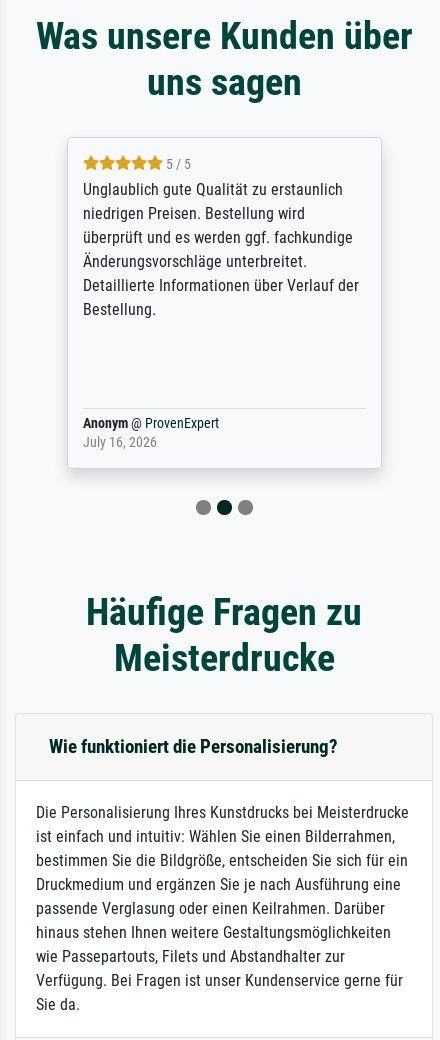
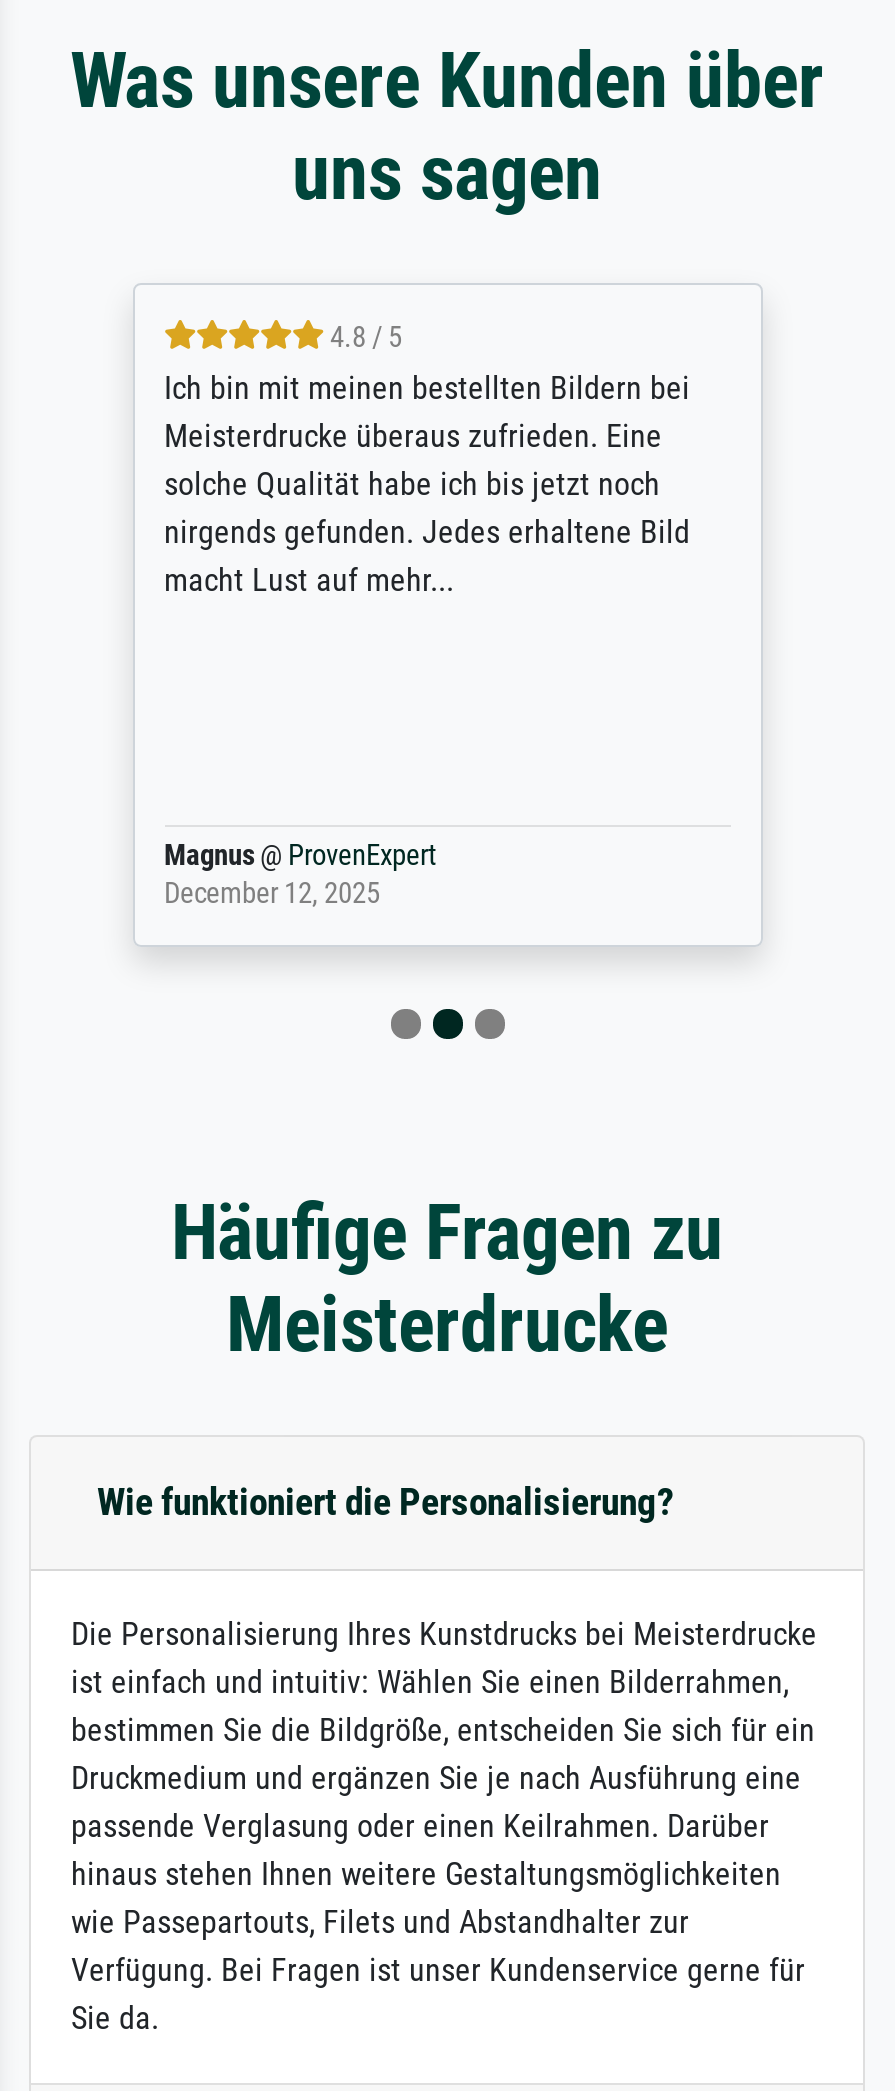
[82,156,358,319] 5 / 5 | Unglaublich gute Qualität zu erstaunlich | niedrigen Preisen. Bestellung wird | überprüft und es werden ggf. fachkundige | Änderungsvorschläge unterbreitet. | Detaillierte Informationen über Verlauf der | Bestellung. -> [164,320,690,598] 4.8 / 5 | Ich bin mit meinen bestellten Bildern bei | Meisterdrucke überaus zufrieden. Eine | solche Qualität habe ich bis jetzt noch | nirgends gefunden. Jedes erhaltene Bild | macht Lust auf mehr...
[82,415,218,451] Anonym @ ProvenExpert | July 16, 2026 -> [164,838,436,910] Magnus @ ProvenExpert | December 12, 2025

